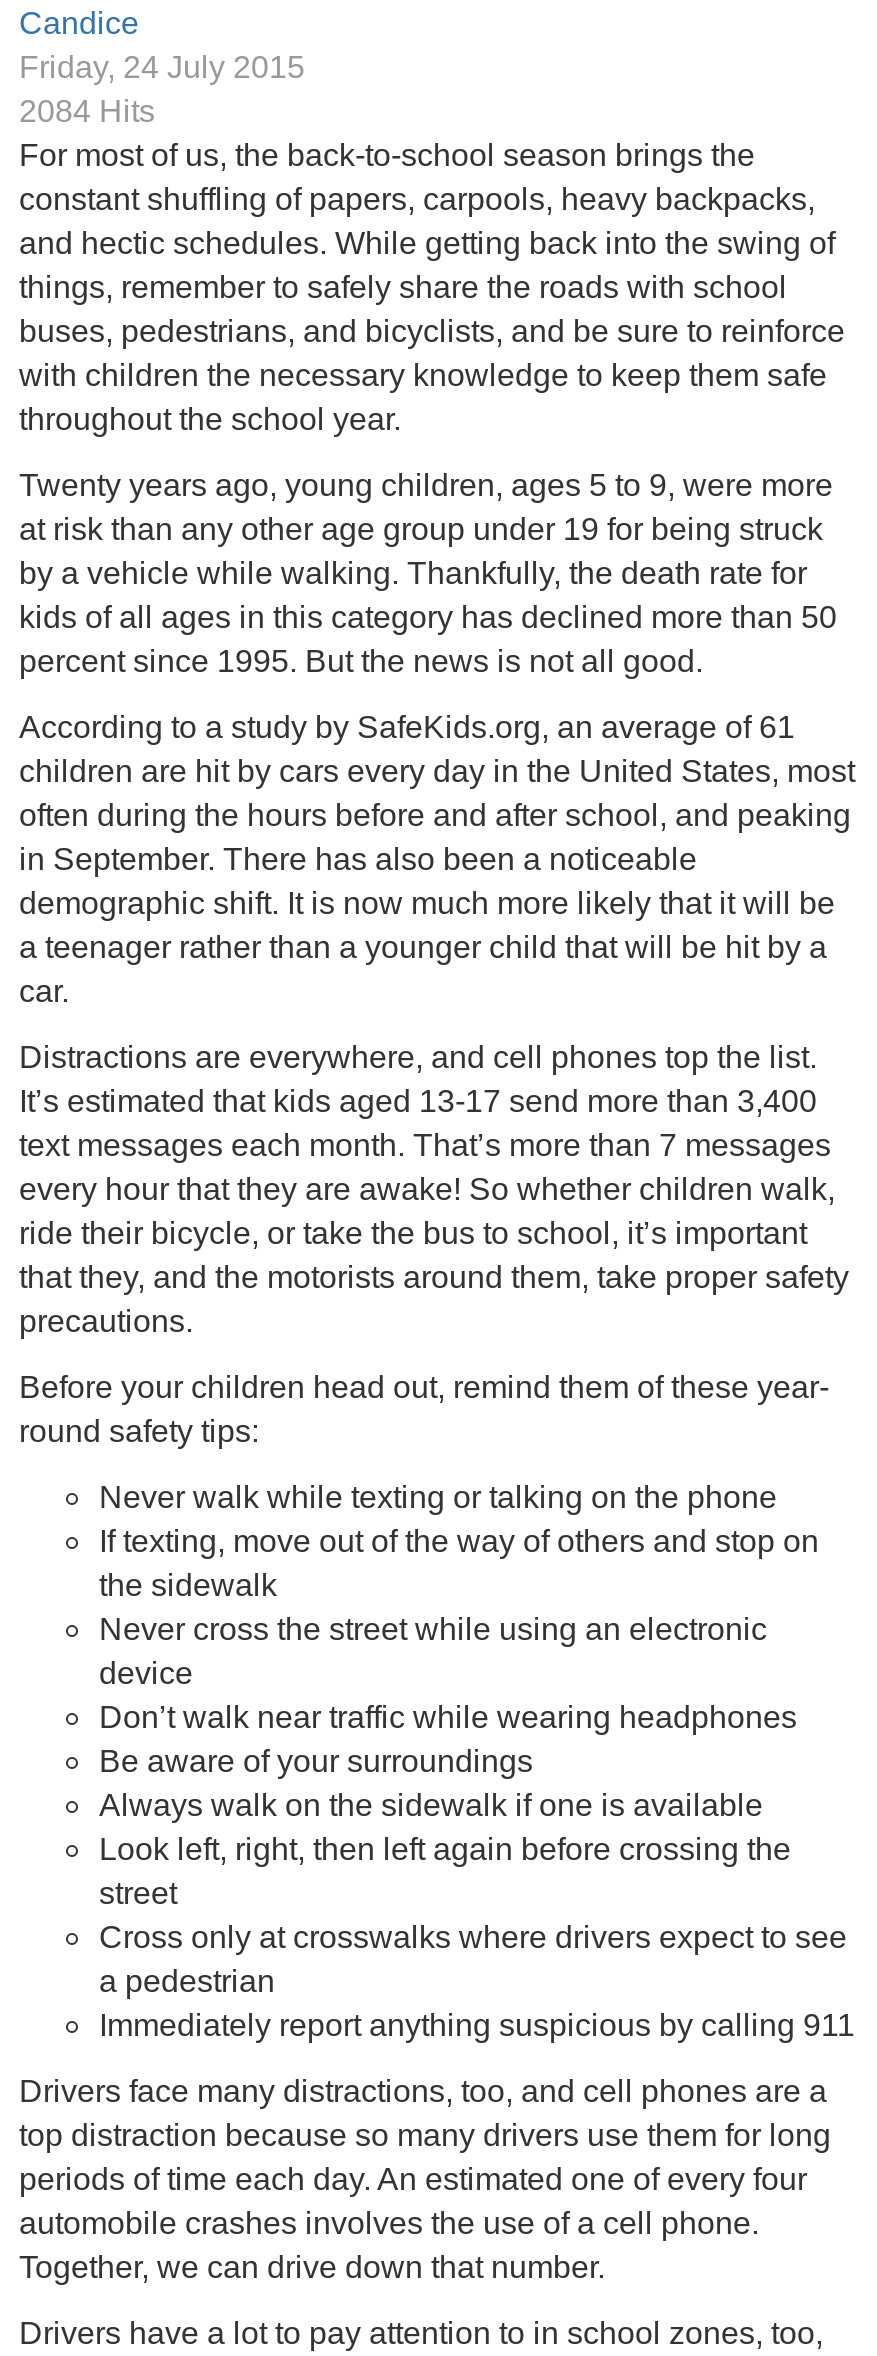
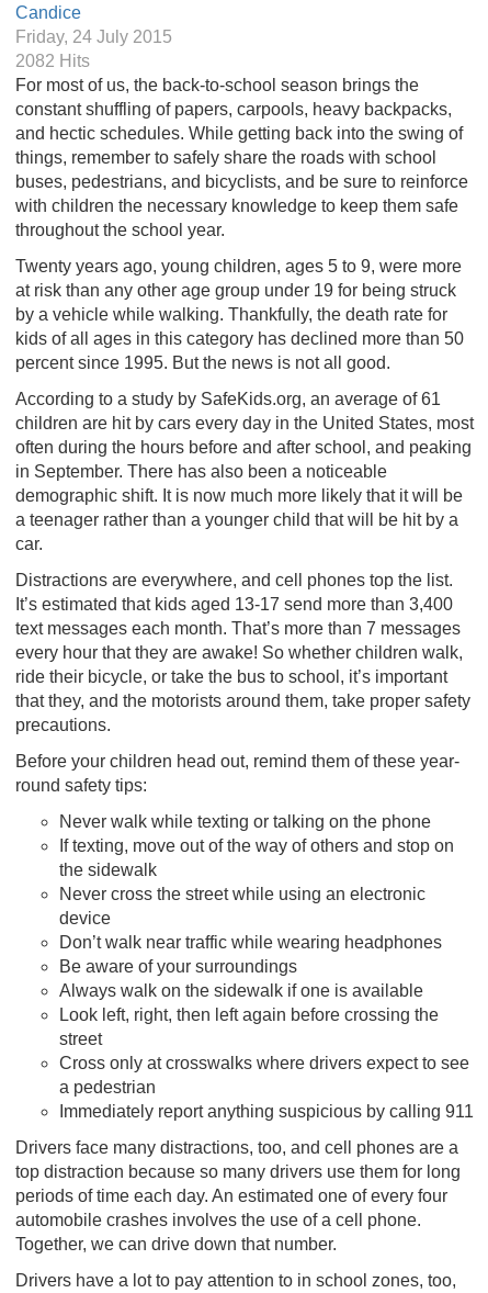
[19,93,155,127] 2084 Hits -> [15,51,90,70] 2082 Hits

